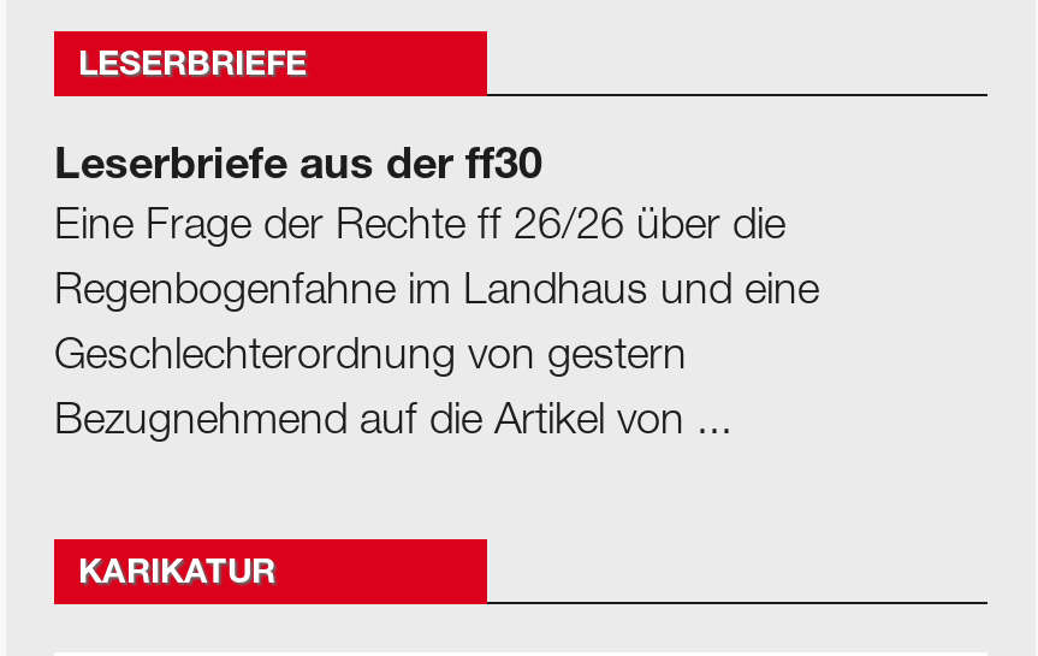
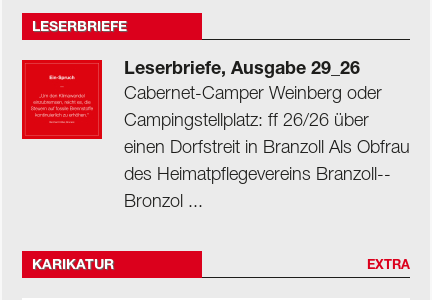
[54,147,819,441] Leserbriefe aus der ff30 | Eine Frage der Rechte ff 26/26 über die | Regenbogenfahne im Landhaus und eine | Geschlechterordnung von gestern | Bezugnehmend auf die Artikel von ... -> [124,61,410,210] Leserbriefe, Ausgabe 29_26 | Cabernet-Camper Weinberg oder | Campingstellplatz: ff 26/26 über | einen Dorfstreit in Branzoll Als Obfrau | des Heimatpflegevereins Branzoll- | Bronzol ...
none -> [367,260,410,273] EXTRA

